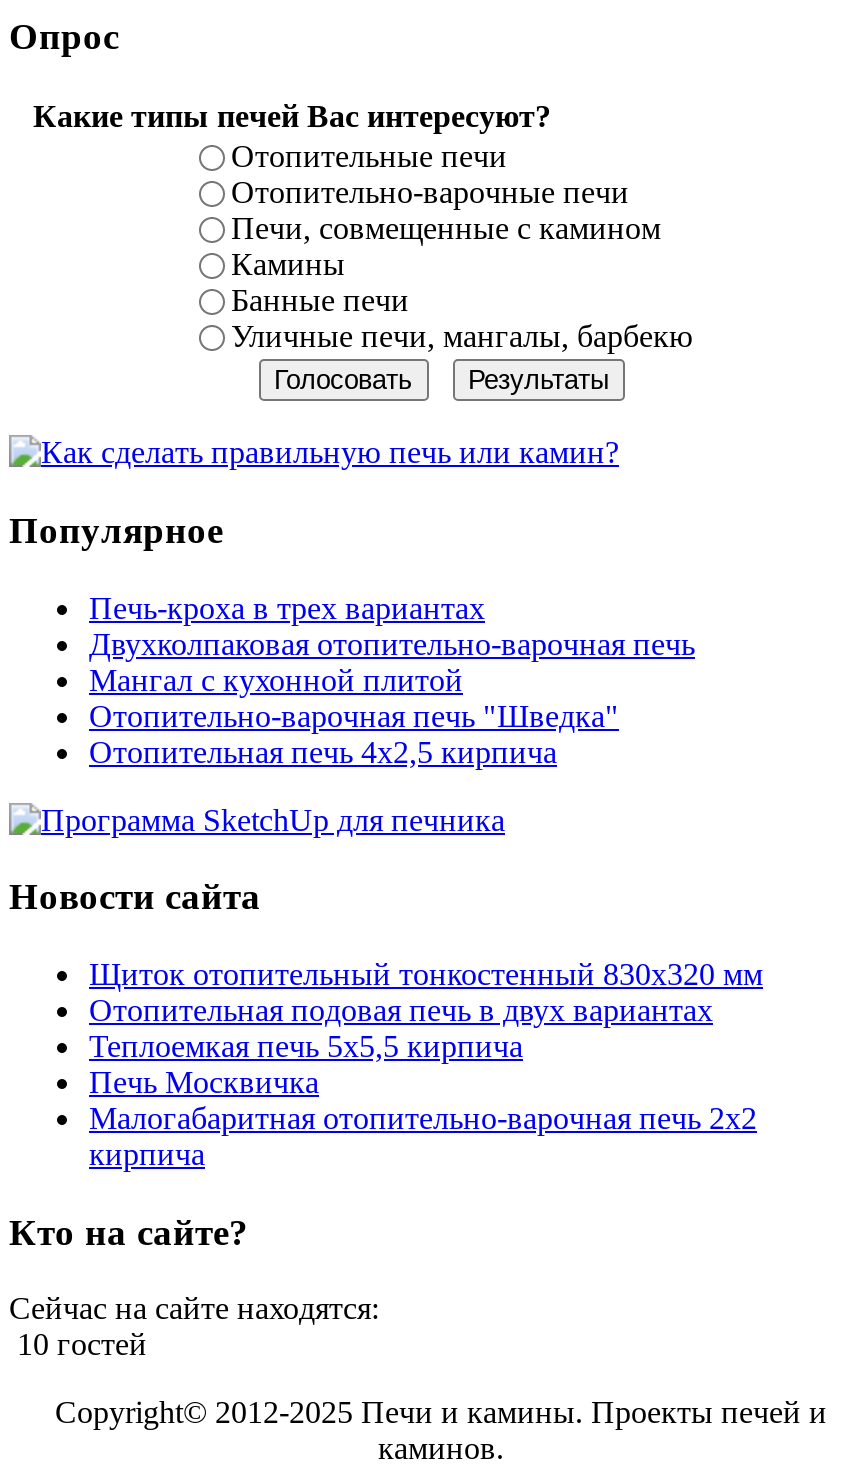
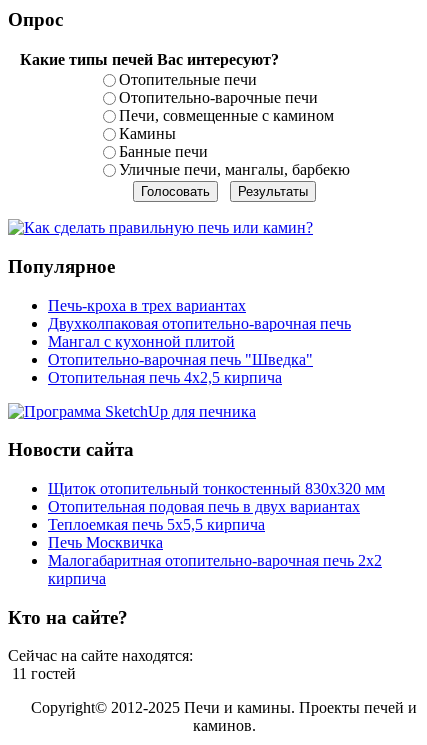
[9,1328,155,1362] 10 гостей -> [8,665,80,682] 11 гостей

